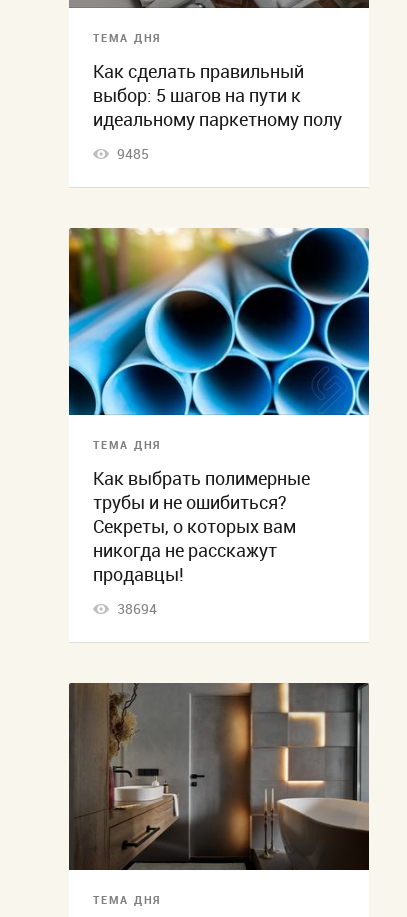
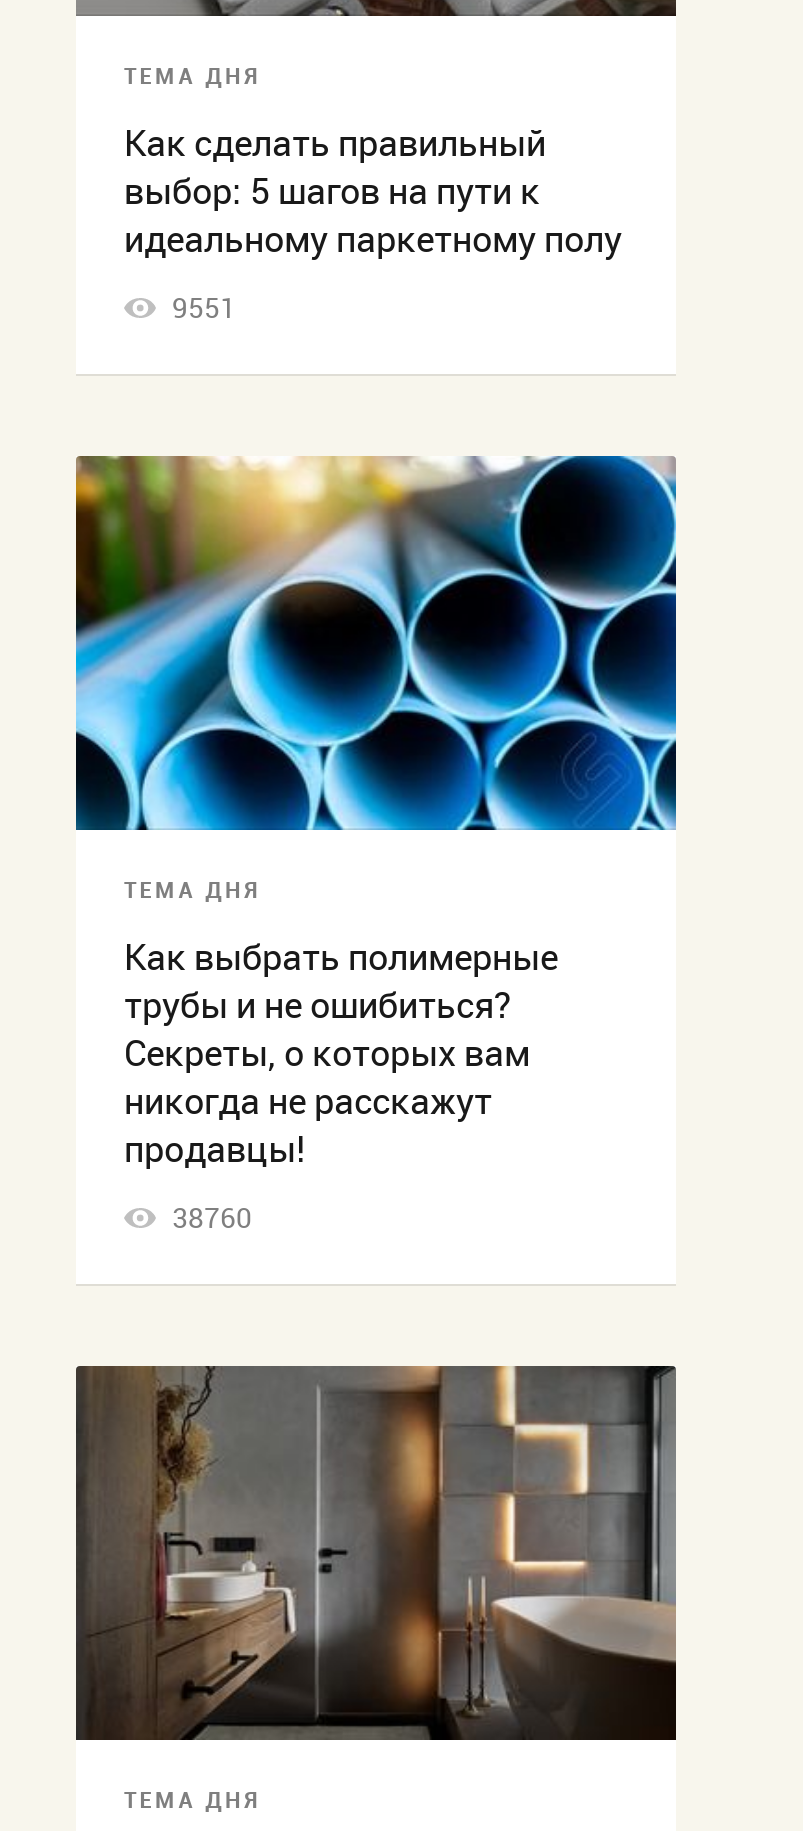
[117,146,149,162] 9485 -> [172,292,236,324] 9551
[117,601,157,617] 38694 -> [172,1202,252,1234] 38760

